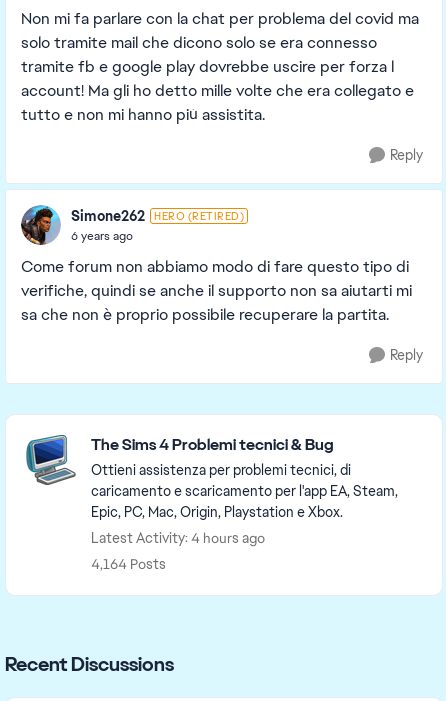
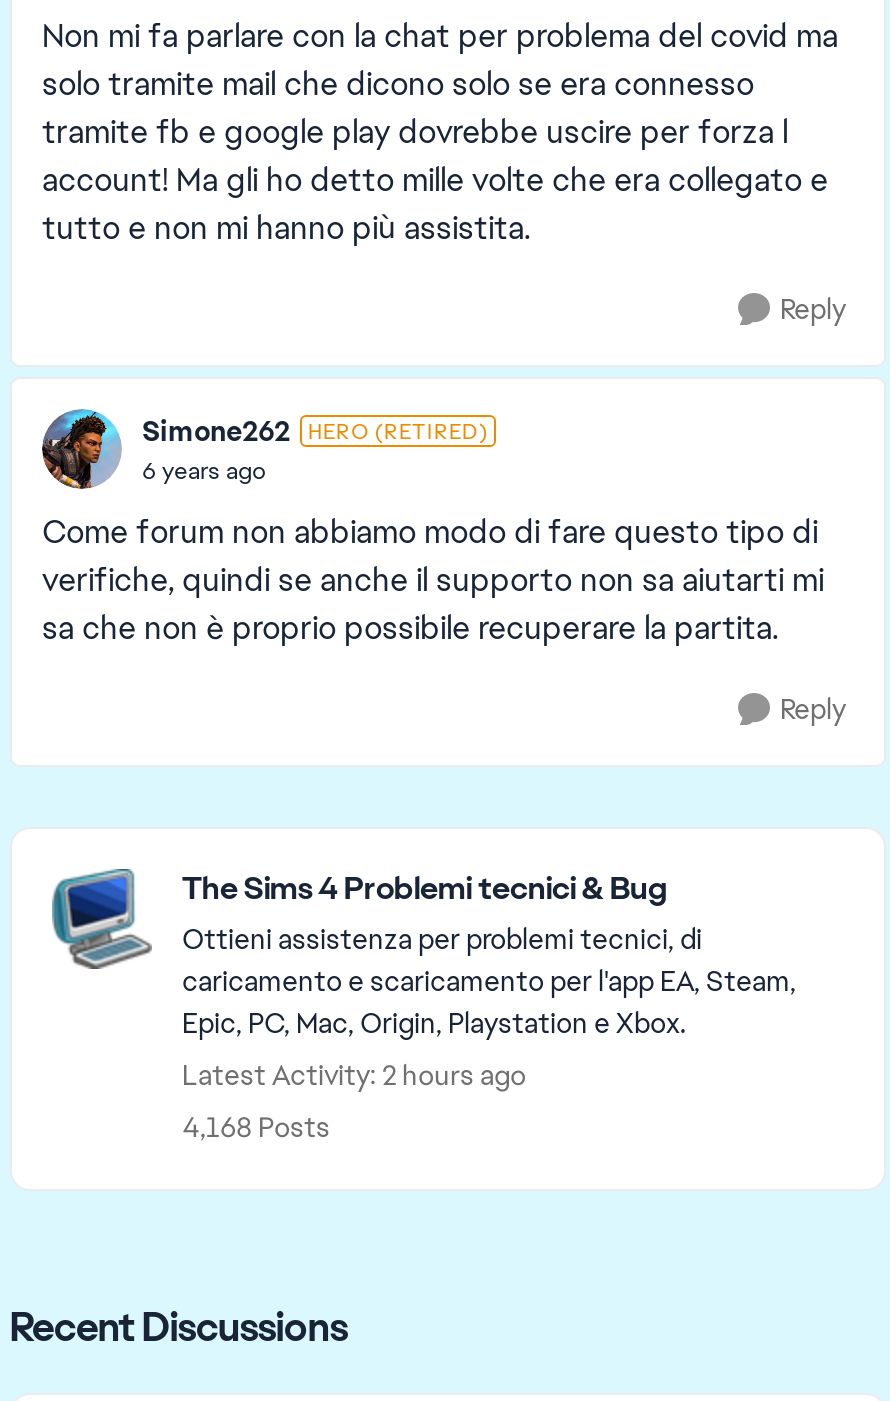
[91,529,265,547] Latest Activity: 4 hours ago -> [182,1057,526,1093] Latest Activity: 2 hours ago
[91,555,166,573] 4,164 Posts -> [182,1109,330,1145] 4,168 Posts

